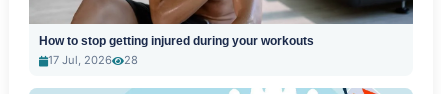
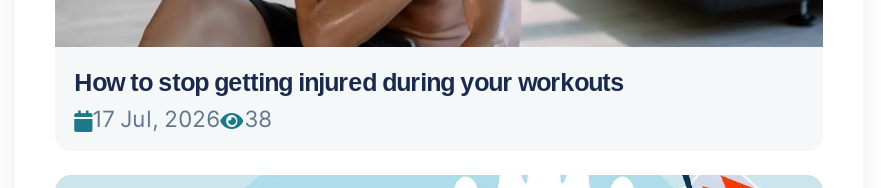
[48,53,138,67] 17 Jul, 2026 28 -> [92,106,272,134] 17 Jul, 2026 38

